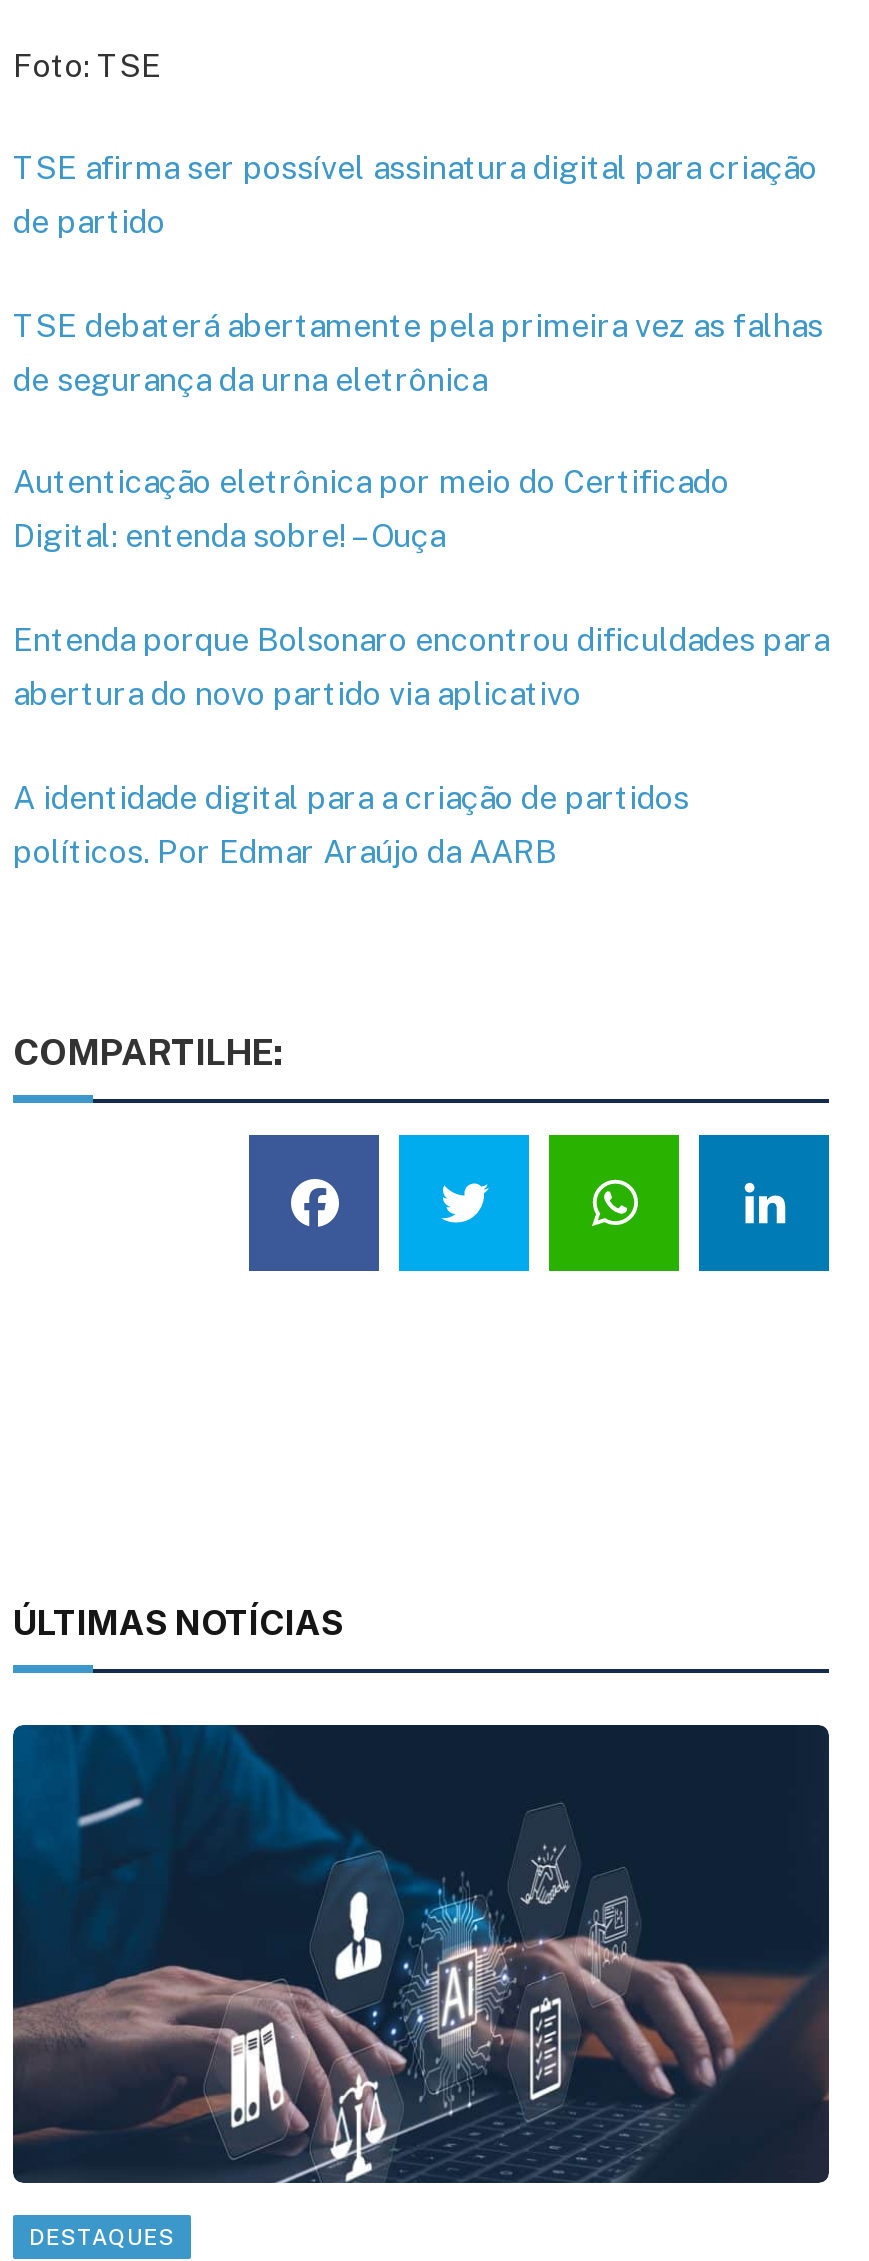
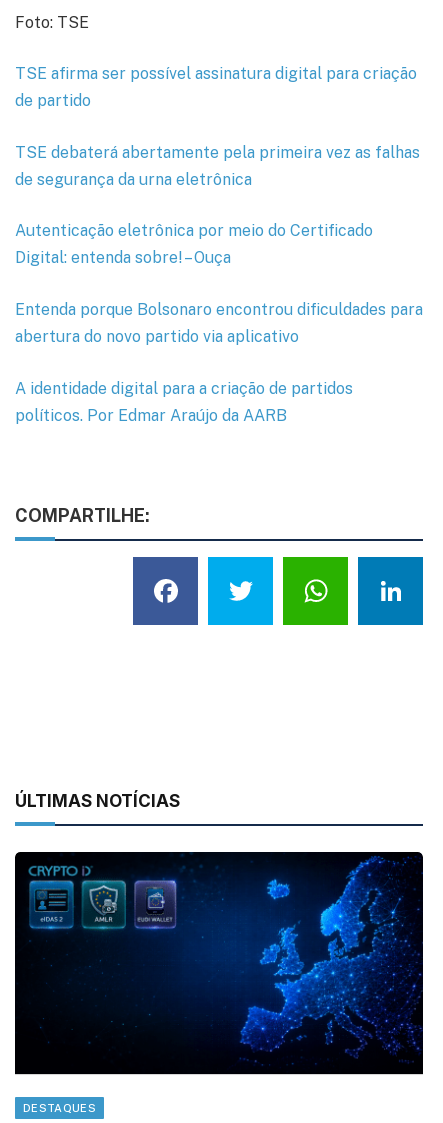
[11,1723,831,2185] [image] -> [14,851,423,1081] [image]

